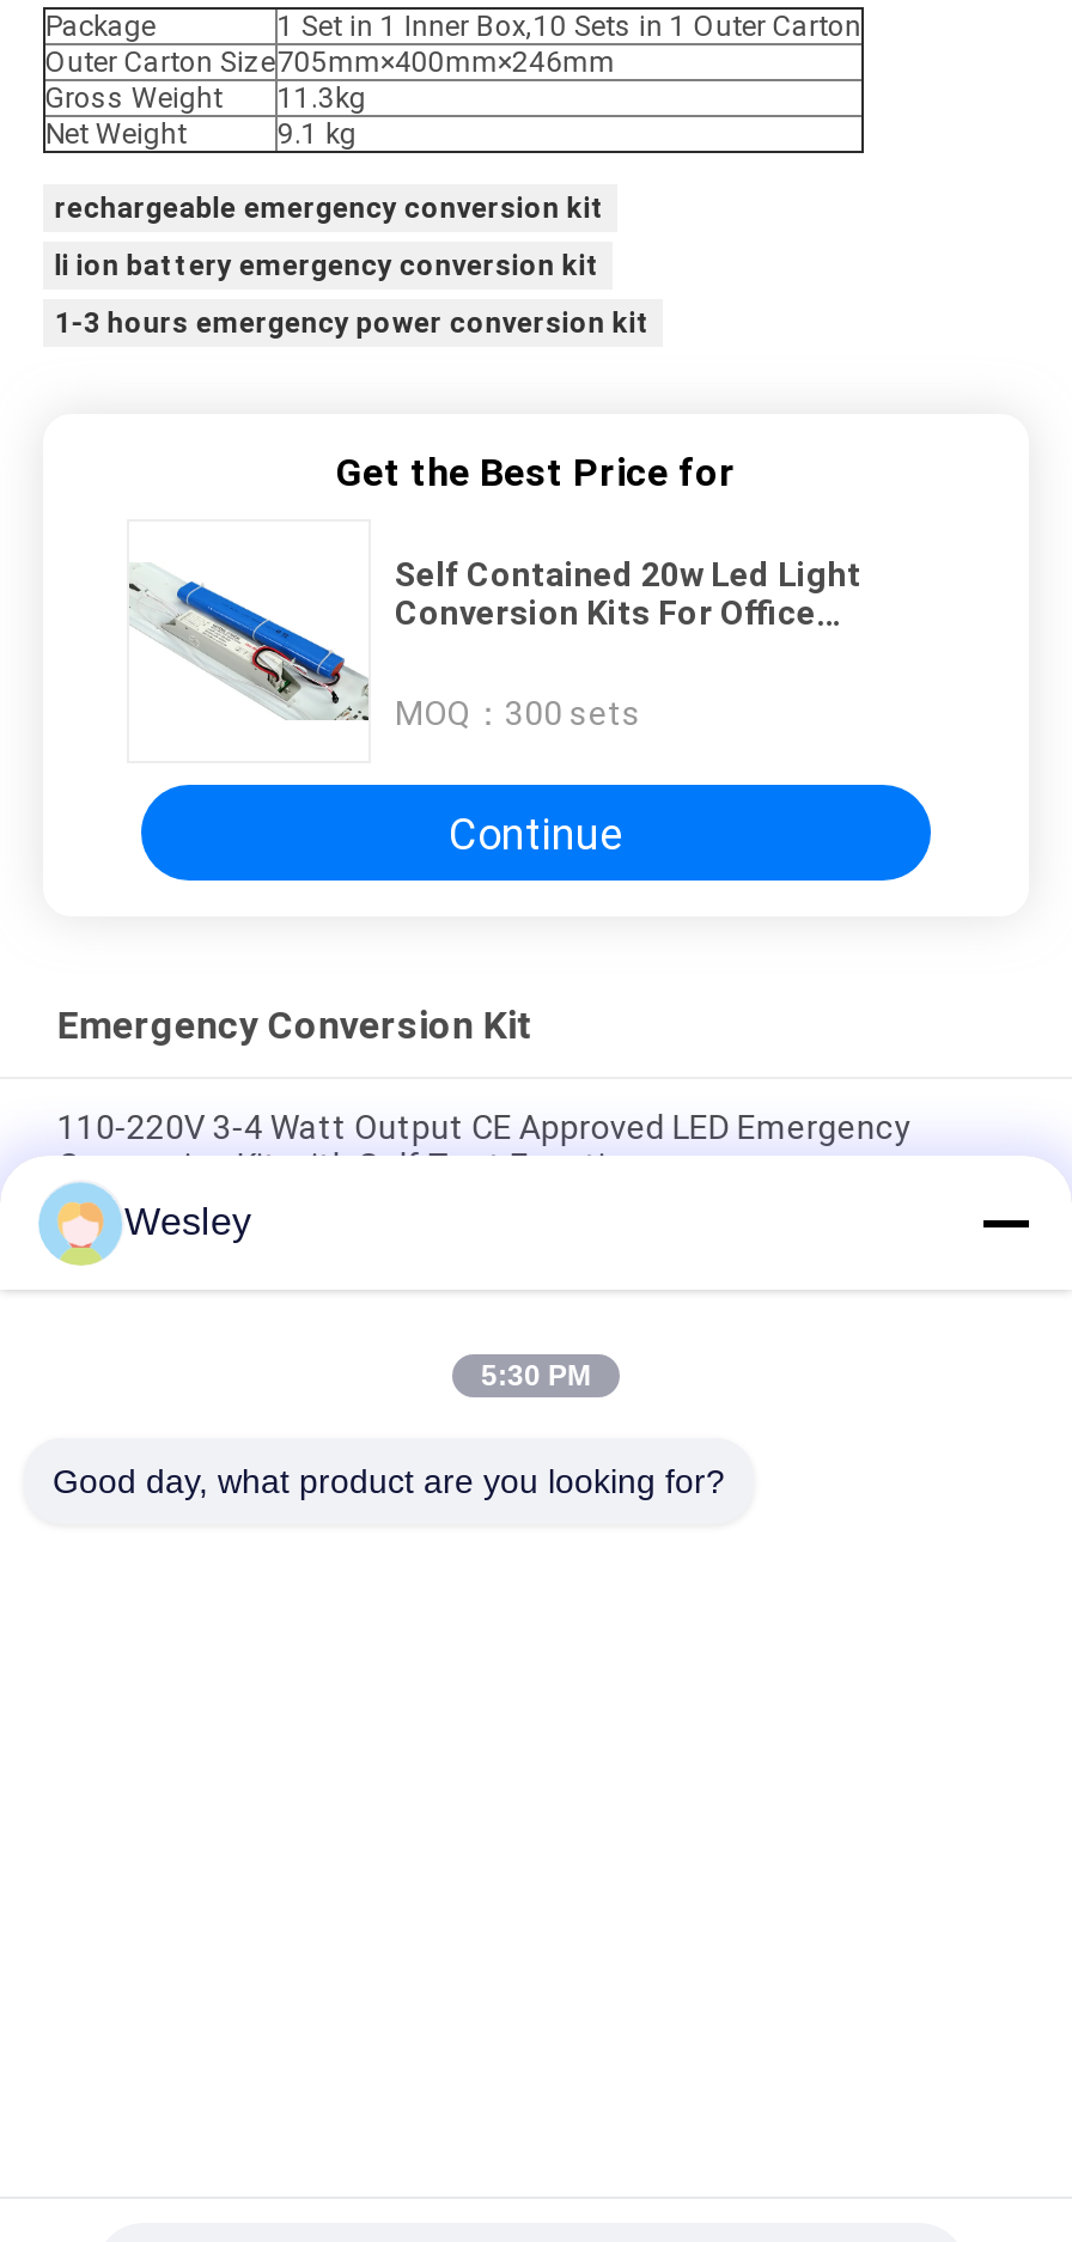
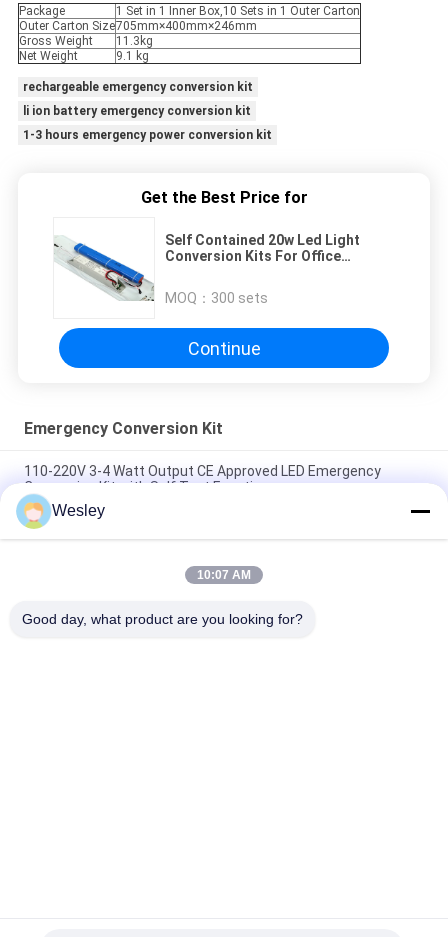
[481,1359,591,1393] 5:30 PM -> [197,568,251,582] 10:07 AM

